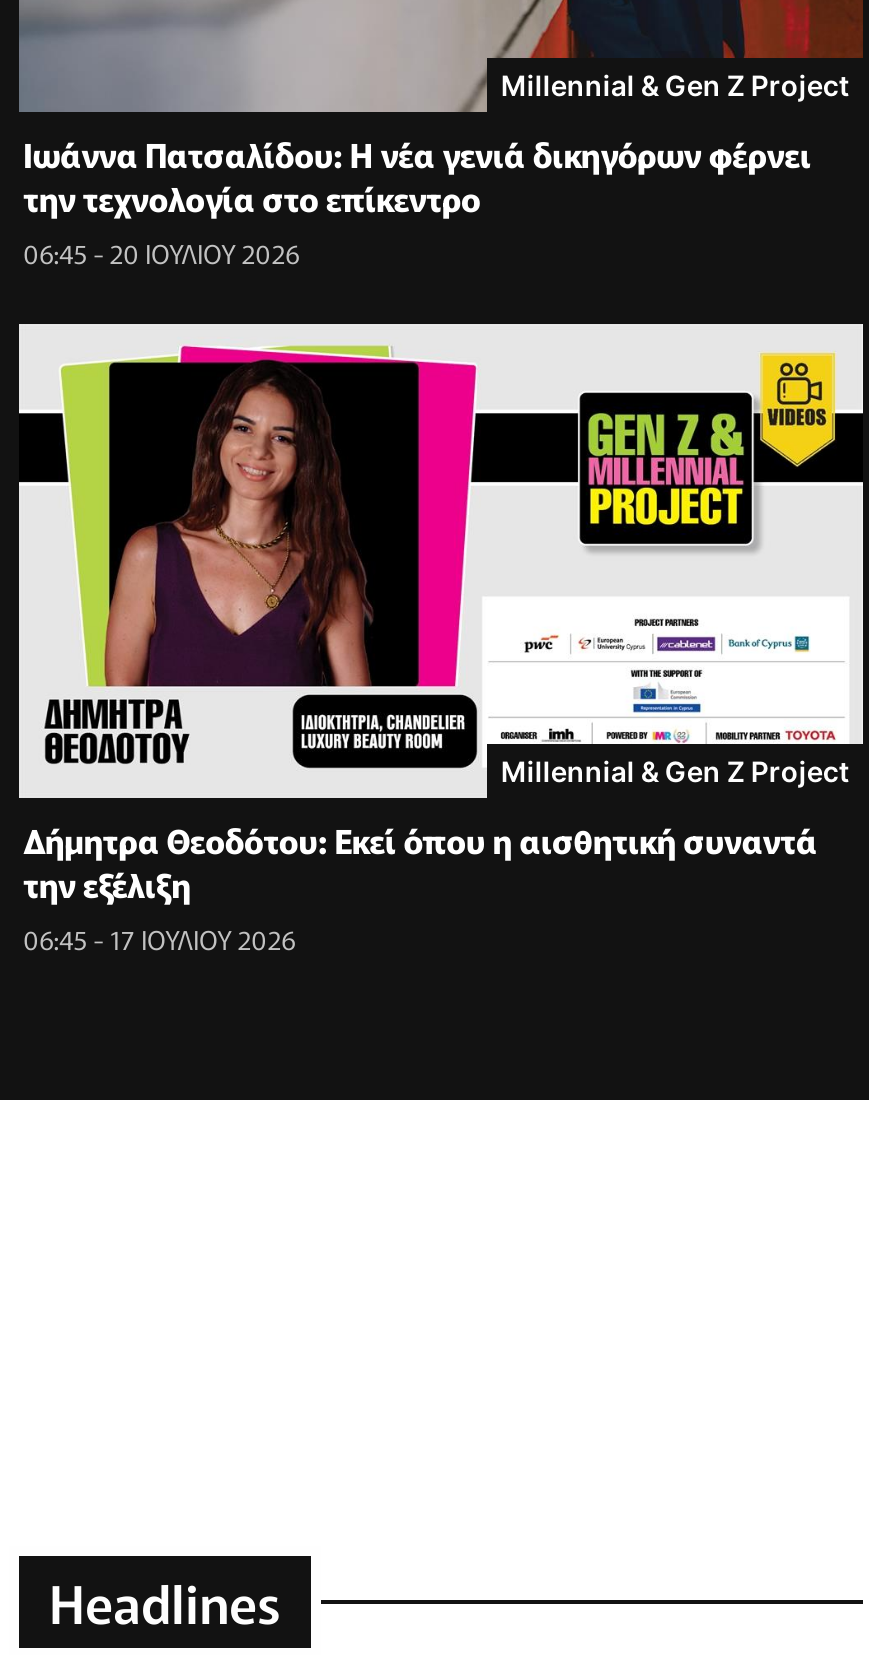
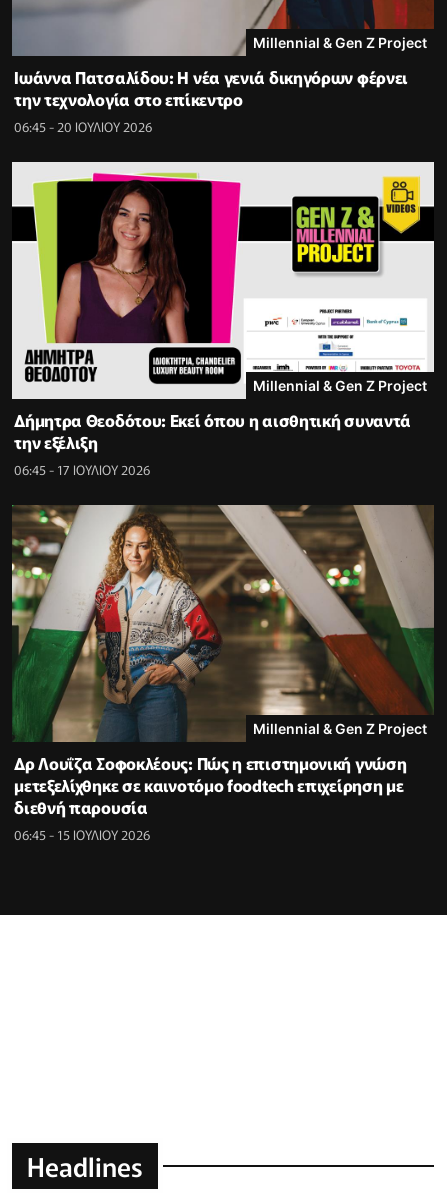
none -> [11,504,435,844] [image] | Millennial & Gen Z Project | Δρ Λουΐζα Σοφοκλέους: Πώς η επιστημονική γνώση | μετεξελίχθηκε σε καινοτόμο foodtech επιχείρηση με | διεθνή παρουσία | 06:45 - 15 ΙΟΥΛΙΟΥ 2026

